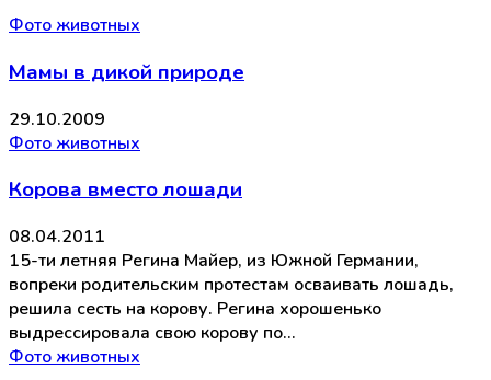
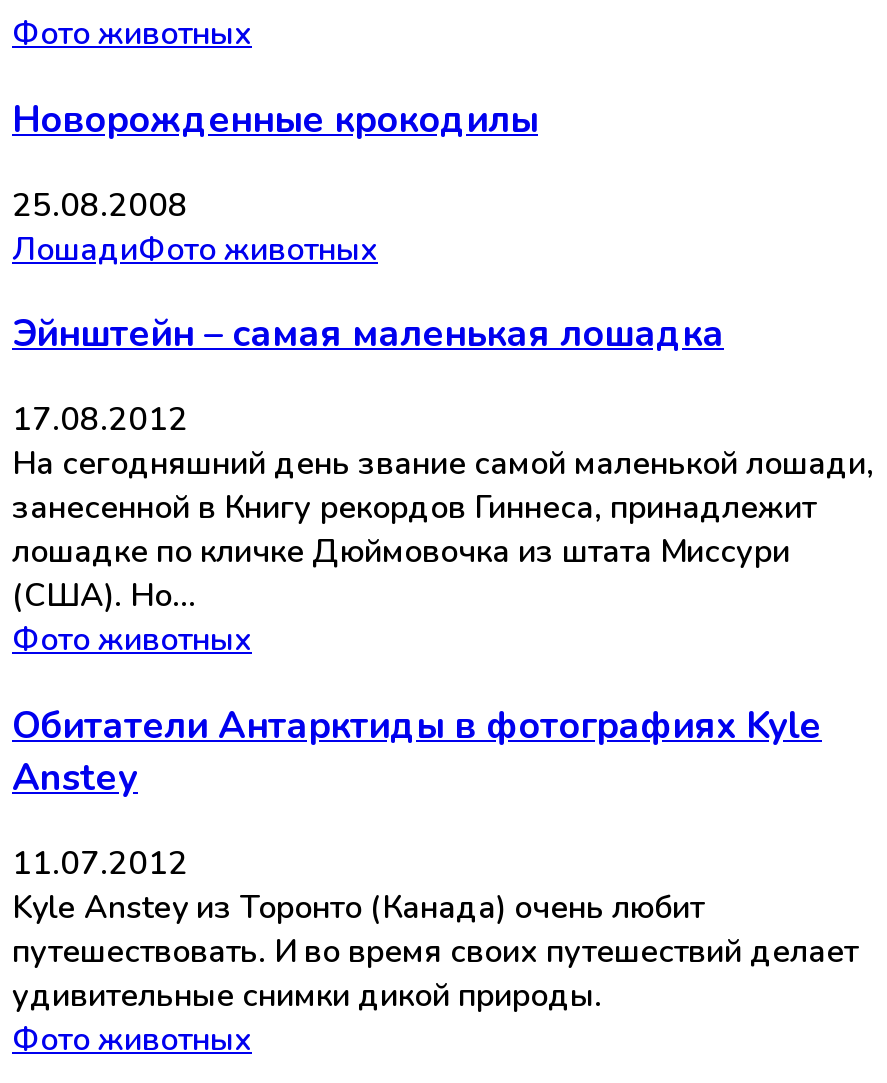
[9,58,244,131] Мамы в дикой природе | 29.10.2009 -> [12,94,874,618] Новорожденные крокодилы | 25.08.2008 | ЛошадиФото животных | Эйнштейн – самая маленькая лошадка | 17.08.2012 | На сегодняшний день звание самой маленькой лошади, | занесенной в Книгу рекордов Гиннеса, принадлежит | лошадке по кличке Дюймовочка из штата Миссури | (США). Но…
[9,176,242,204] Корова вместо лошади -> [12,700,822,804] Обитатели Антарктиды в фотографиях Kyle | Anstey
[9,225,454,345] 08.04.2011 | 15-ти летняя Регина Майер, из Южной Германии, | вопреки родительским протестам осваивать лошадь, | решила сесть на корову. Регина хорошенько | выдрессировала свою корову по… -> [12,841,858,1017] 11.07.2012 | Kyle Anstey из Торонто (Канада) очень любит | путешествовать. И во время своих путешествий делает | удивительные снимки дикой природы.

